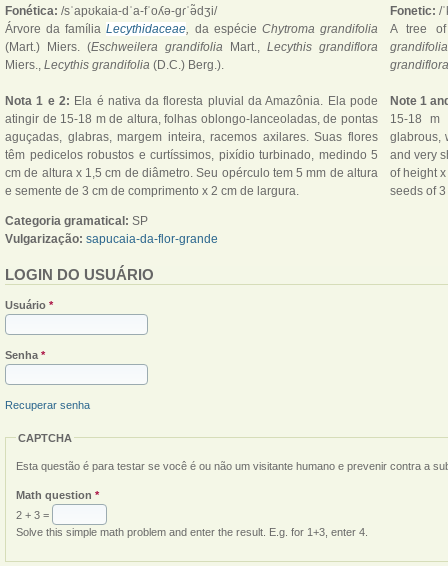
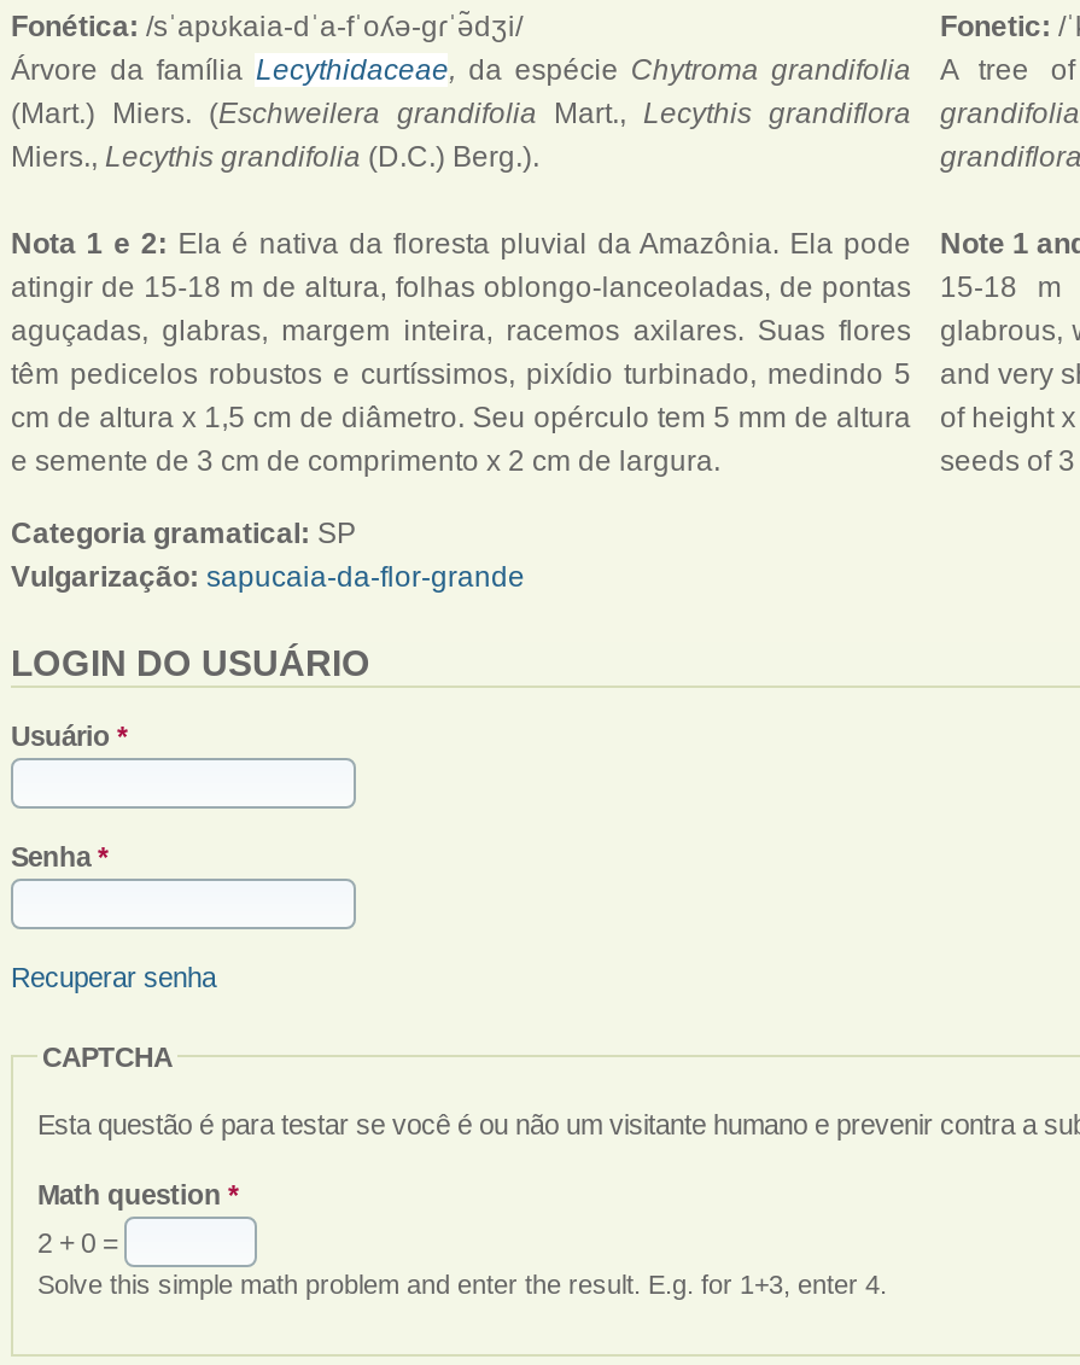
[16,509,52,521] 2 + 3 = -> [37,1229,124,1258] 2 + 0 =

